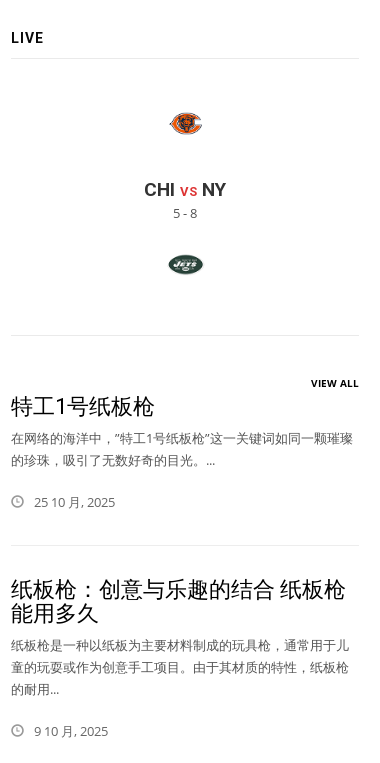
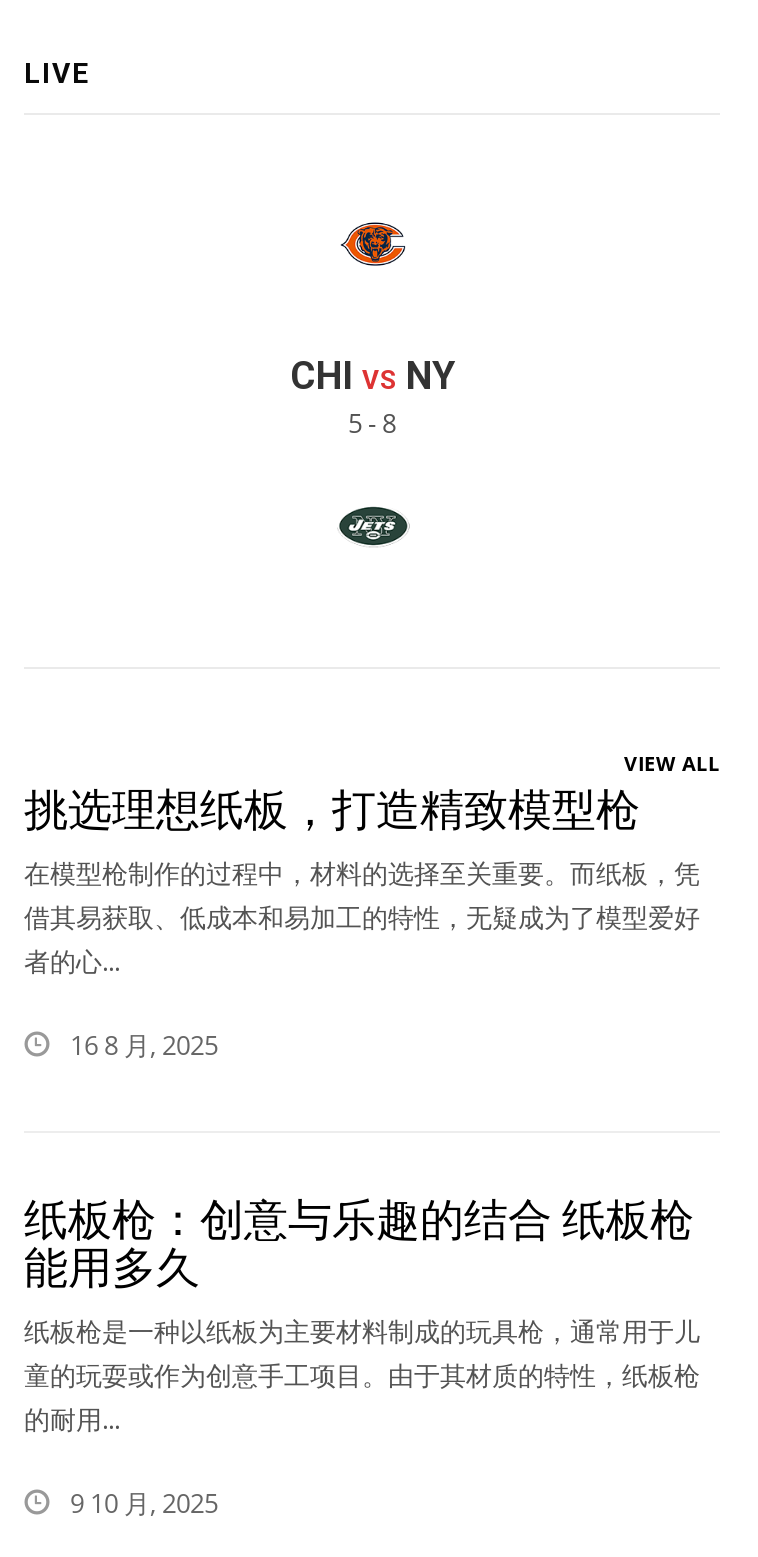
[11,394,353,469] 特工1号纸板枪 | 在网络的海洋中，”特工1号纸板枪”这一关键词如同一颗璀璨 | 的珍珠，吸引了无数好奇的目光。... -> [24,784,700,978] 挑选理想纸板，打造精致模型枪 | 在模型枪制作的过程中，材料的选择至关重要。而纸板，凭 | 借其易获取、低成本和易加工的特性，无疑成为了模型爱好 | 者的心...
[34,493,115,511] 25 10 月, 2025 -> [70,1026,218,1062] 16 8 月, 2025

